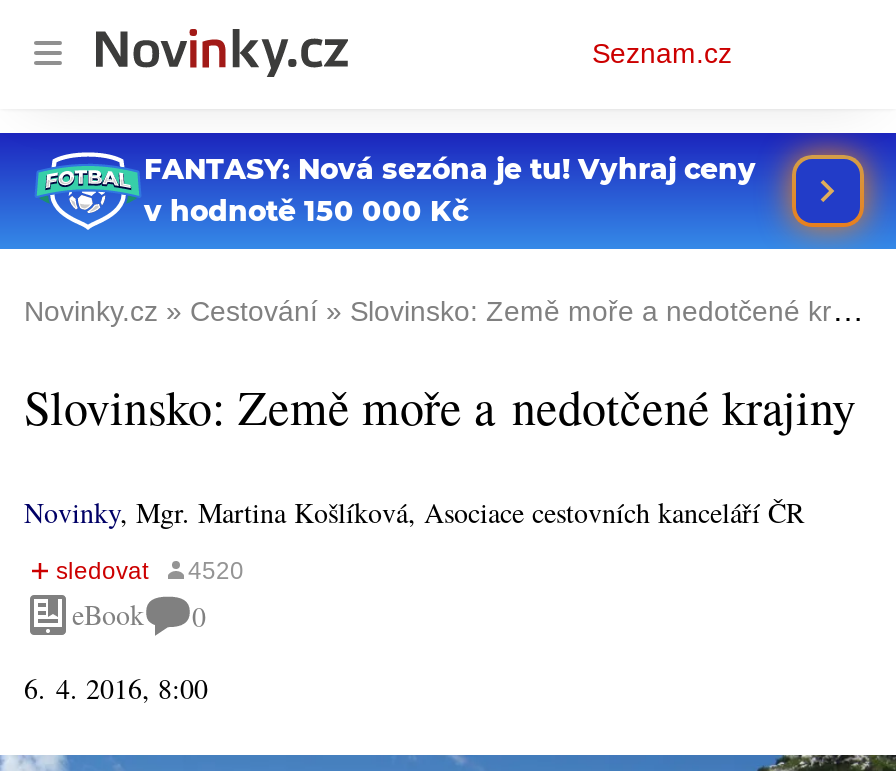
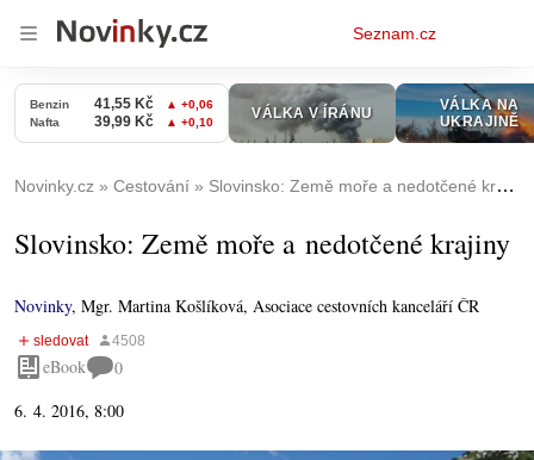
[6,131,890,251] [image] -> [4,81,530,149] [image]

